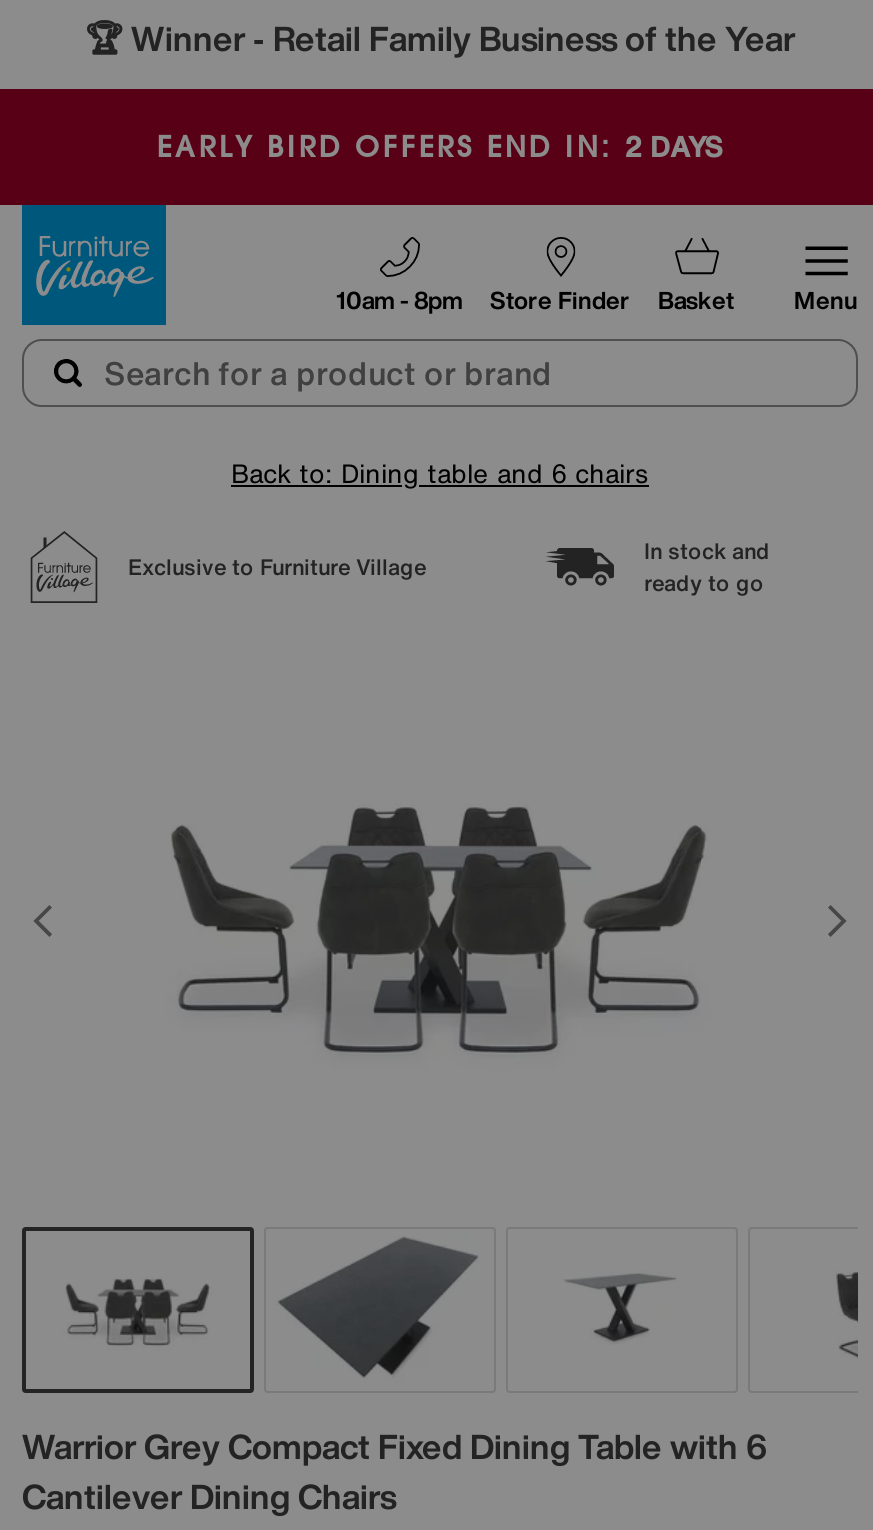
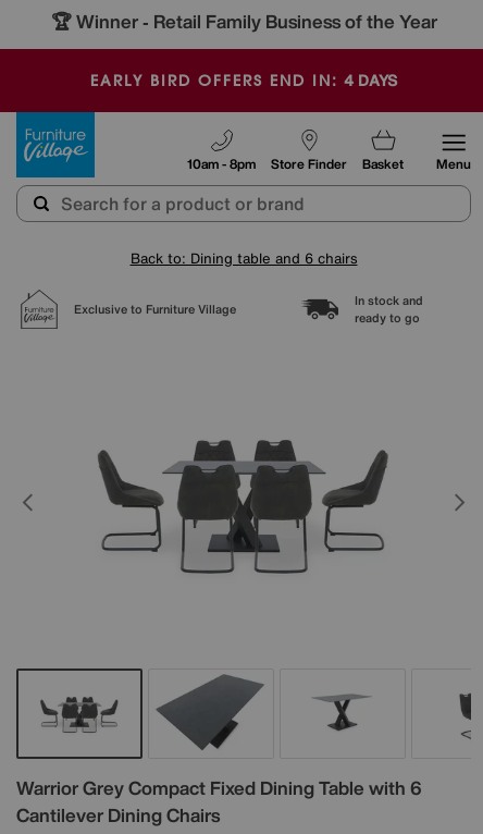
[158,125,722,167] EARLY BIRD OFFERS END IN: 2 DAYS -> [90,69,397,91] EARLY BIRD OFFERS END IN: 4 DAYS

